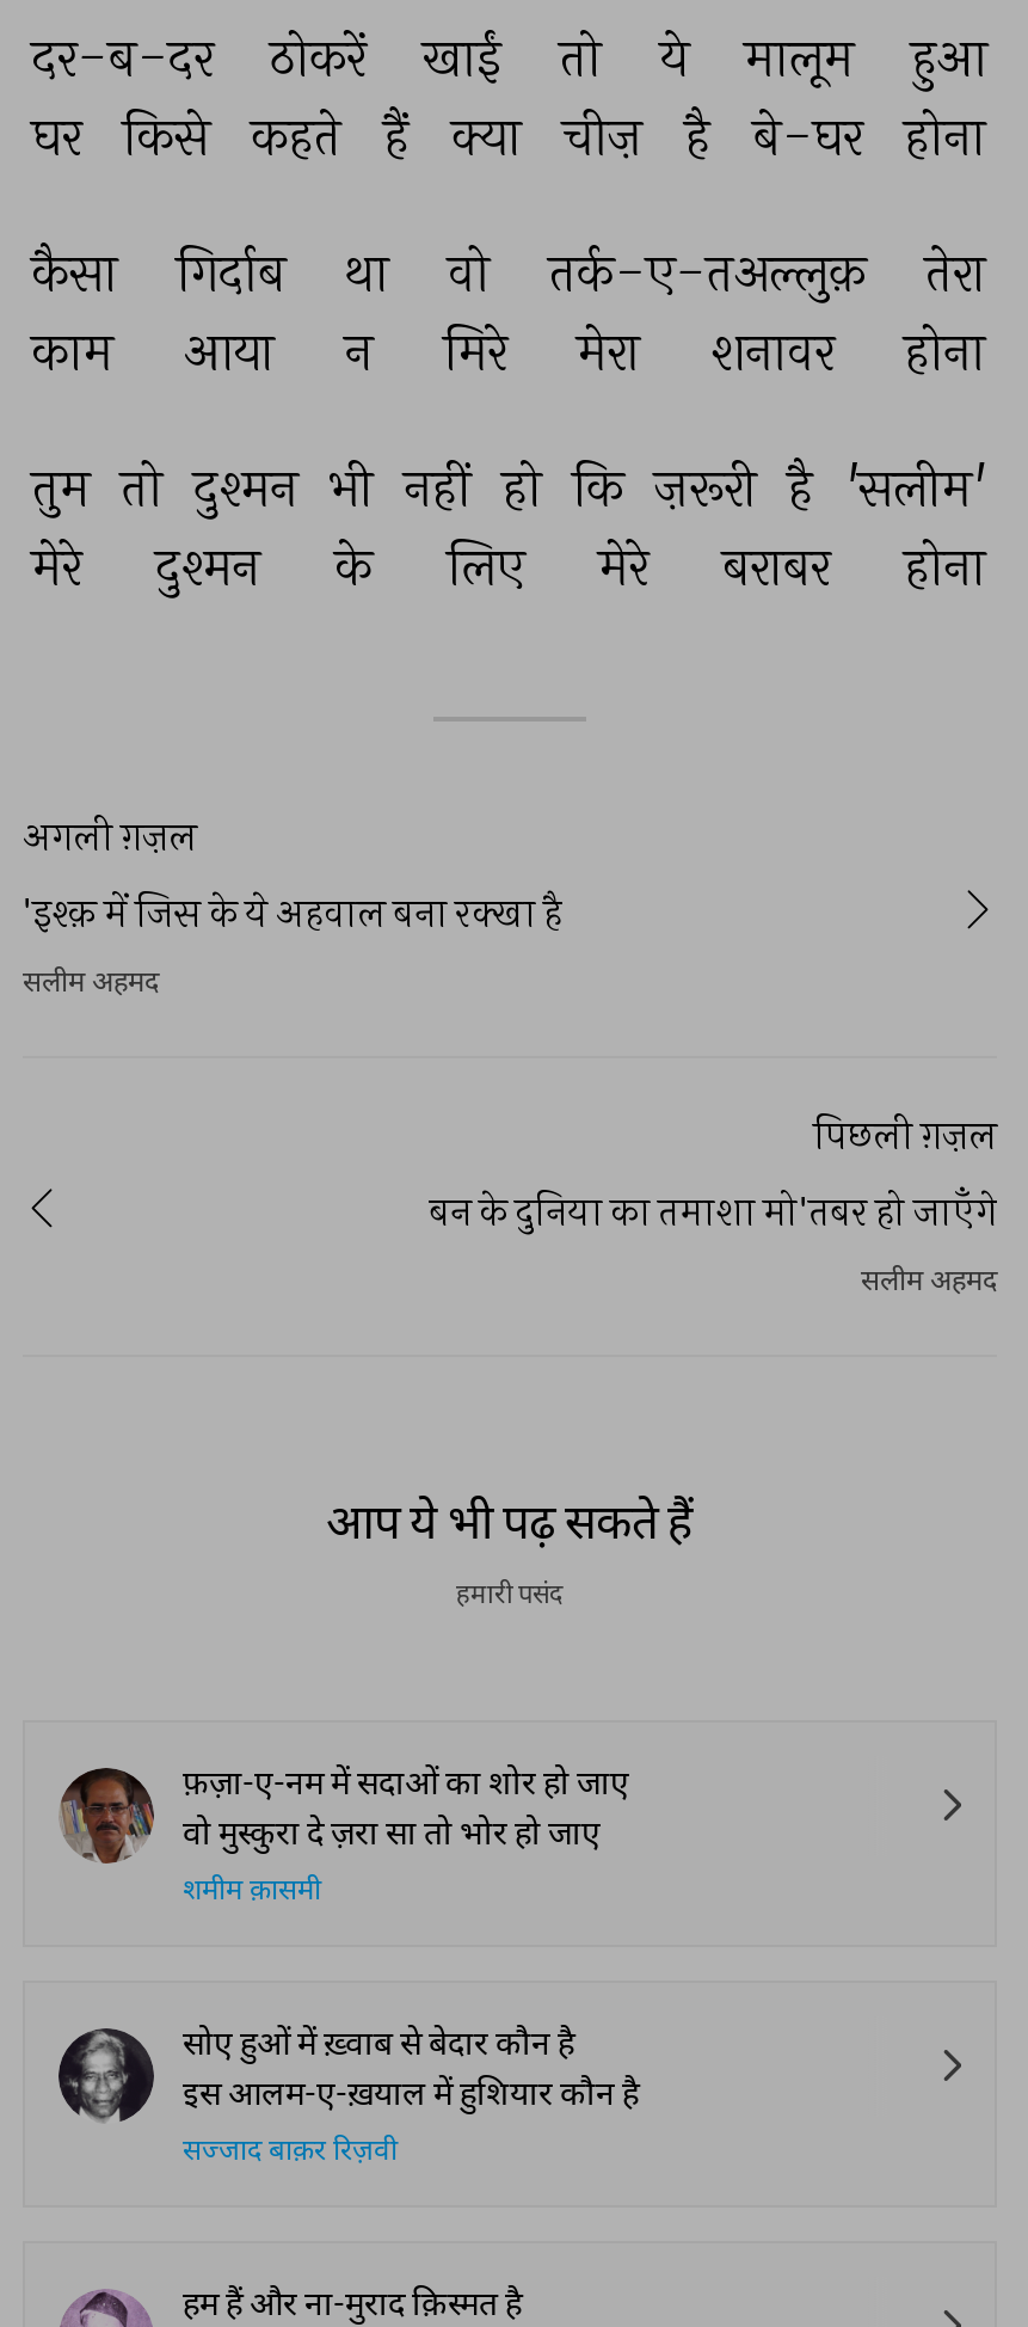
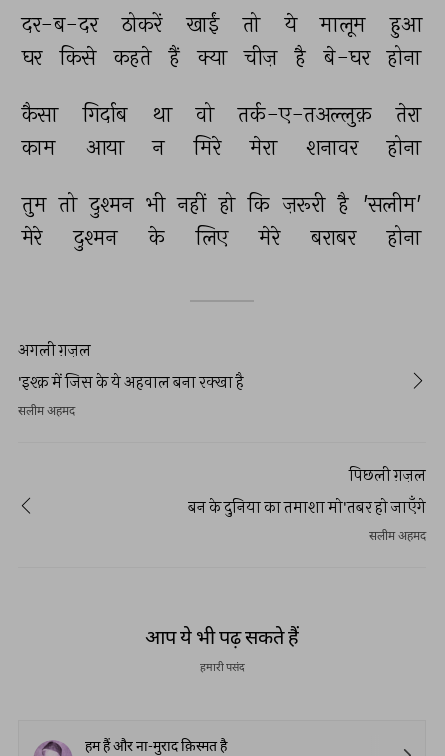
[59,1761,629,1911] [image] | फ़ज़ा-ए-नम में सदाओं का शोर हो जाए | वो मुस्कुरा दे ज़रा सा तो भोर हो जाए | शमीम क़ासमी -> none
[56,2021,639,2172] [image] | सोए हुओं में ख़्वाब से बेदार कौन है | इस आलम-ए-ख़याल में हुशियार कौन है | सज्जाद बाक़र रिज़वी -> none

